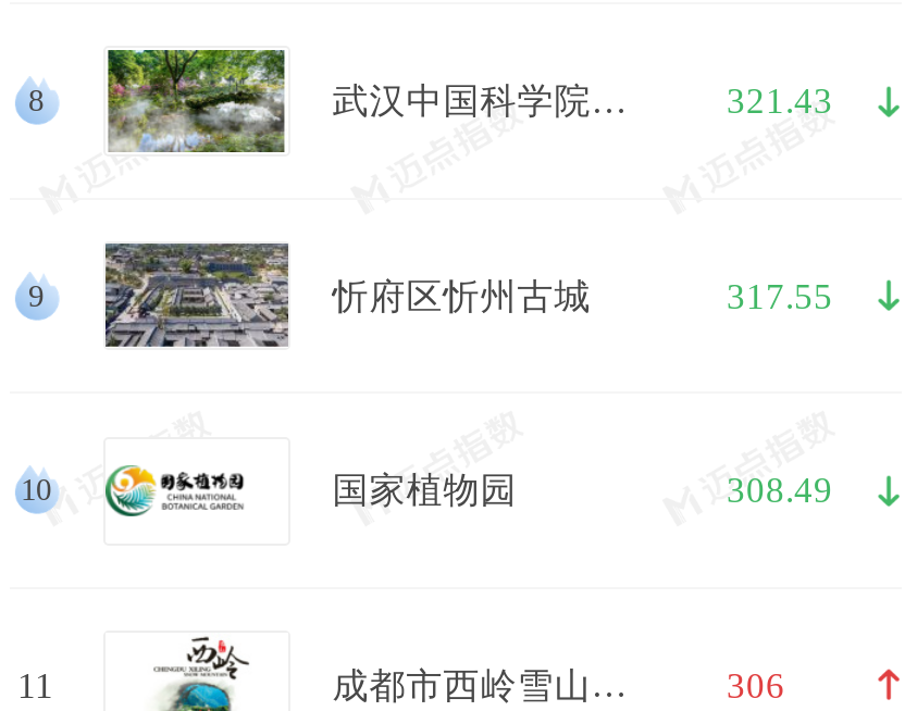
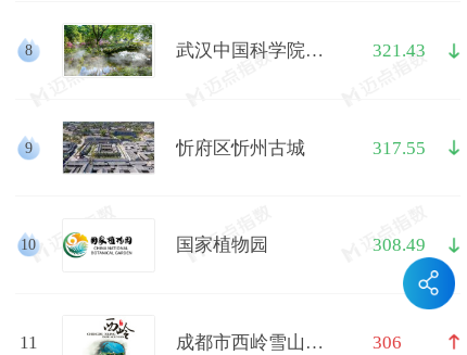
none -> [402,256,456,310] [image]

